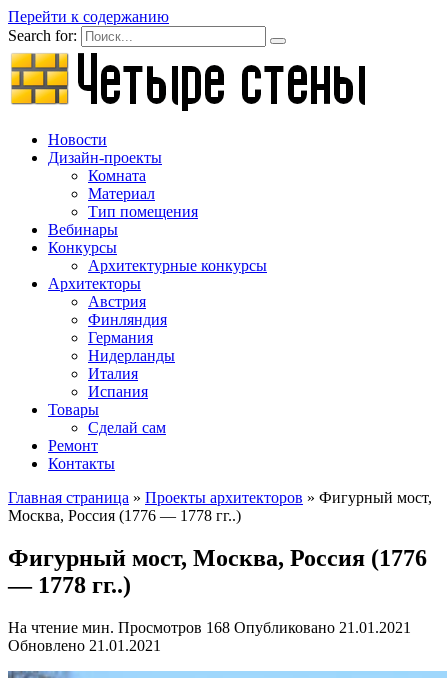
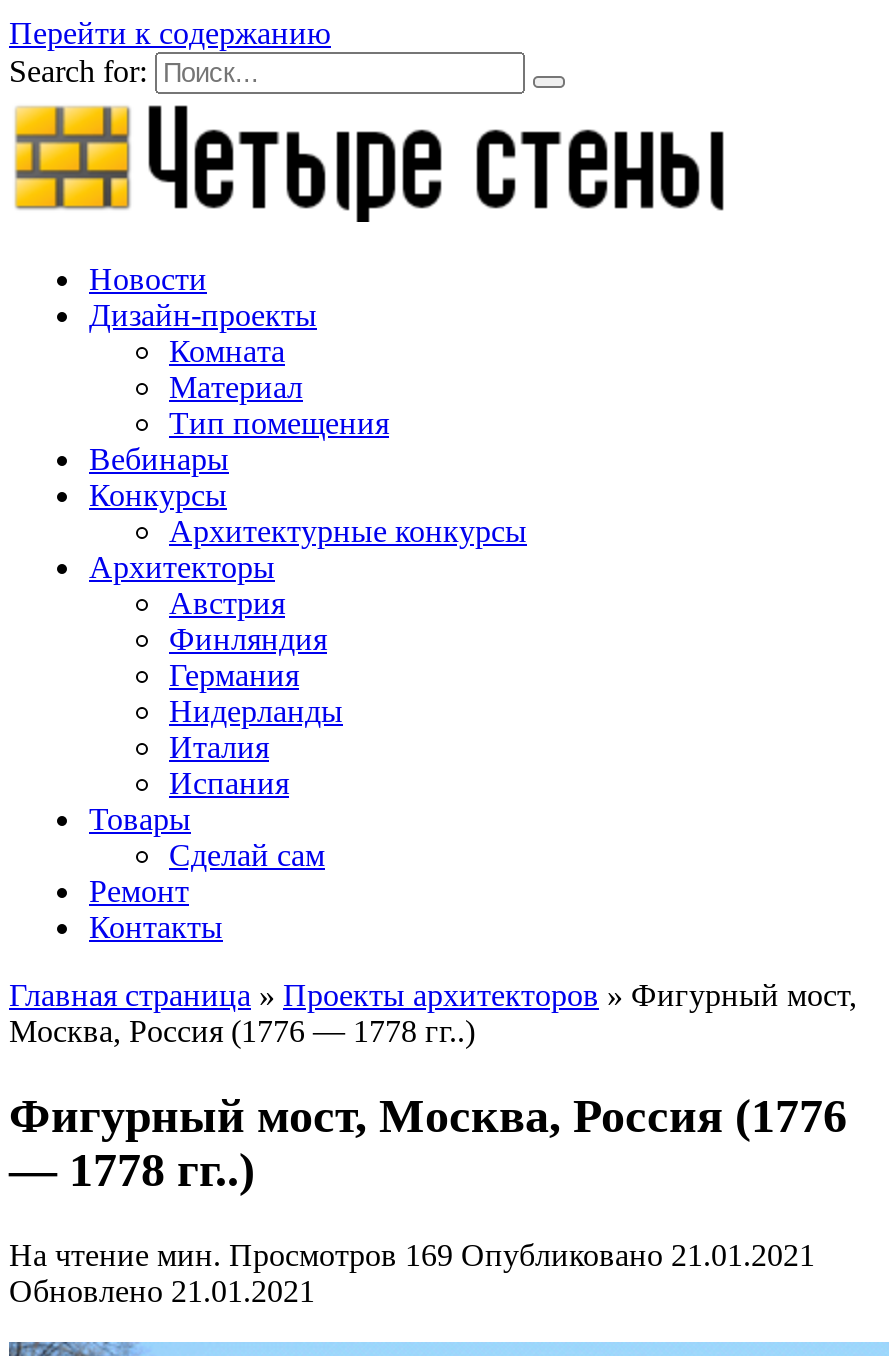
[8,619,411,636] На чтение мин. Просмотров 168 Опубликовано 21.01.2021 -> [9,1238,815,1272] На чтение мин. Просмотров 169 Опубликовано 21.01.2021

